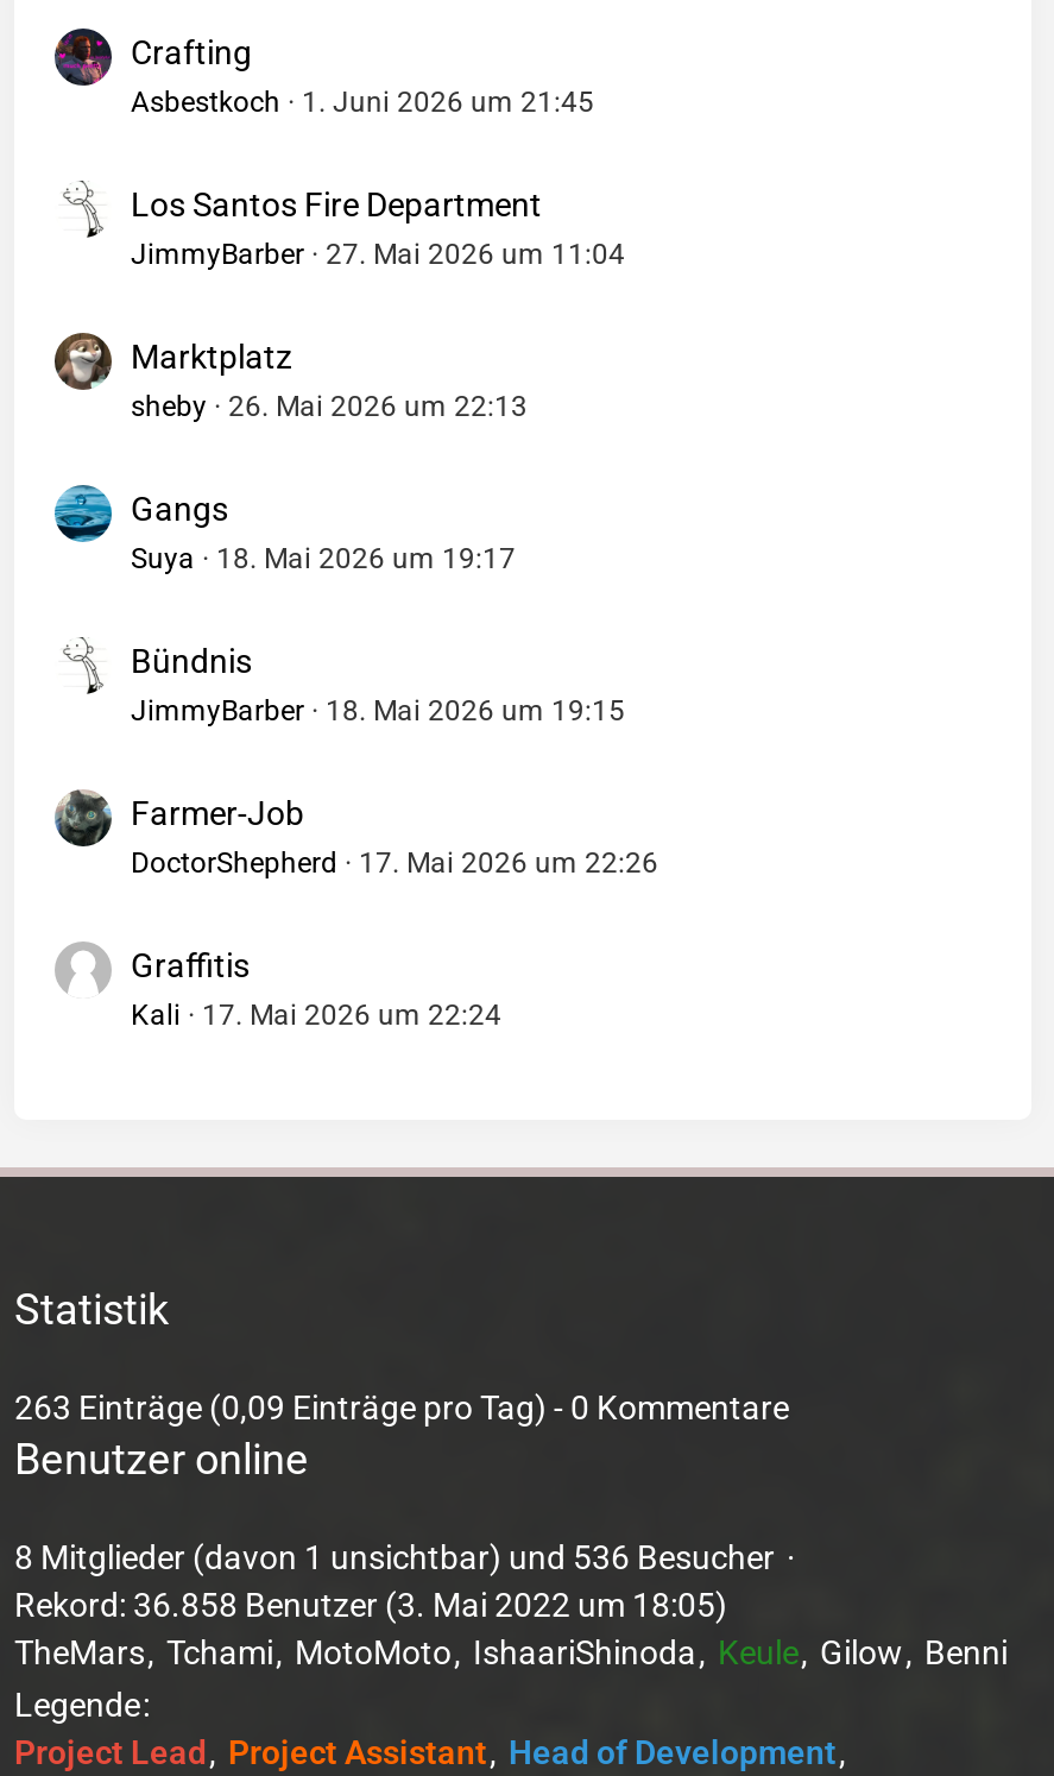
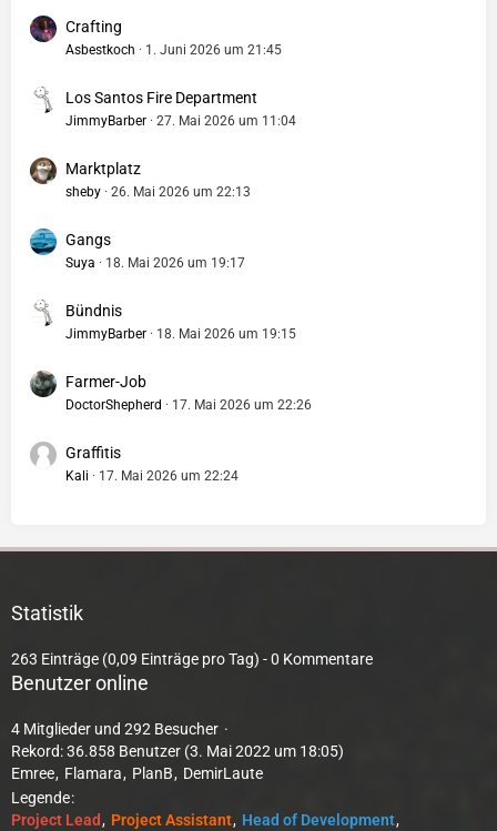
[14,1539,775,1577] 8 Mitglieder (davon 1 unsichtbar) und 536 Besucher -> [11,721,219,738] 4 Mitglieder und 292 Besucher
[14,1635,1008,1673] TheMars Tchami MotoMoto IshaariShinoda Keule Gilow Benni -> [11,765,263,783] Emree Flamara PlanB DemirLaute

